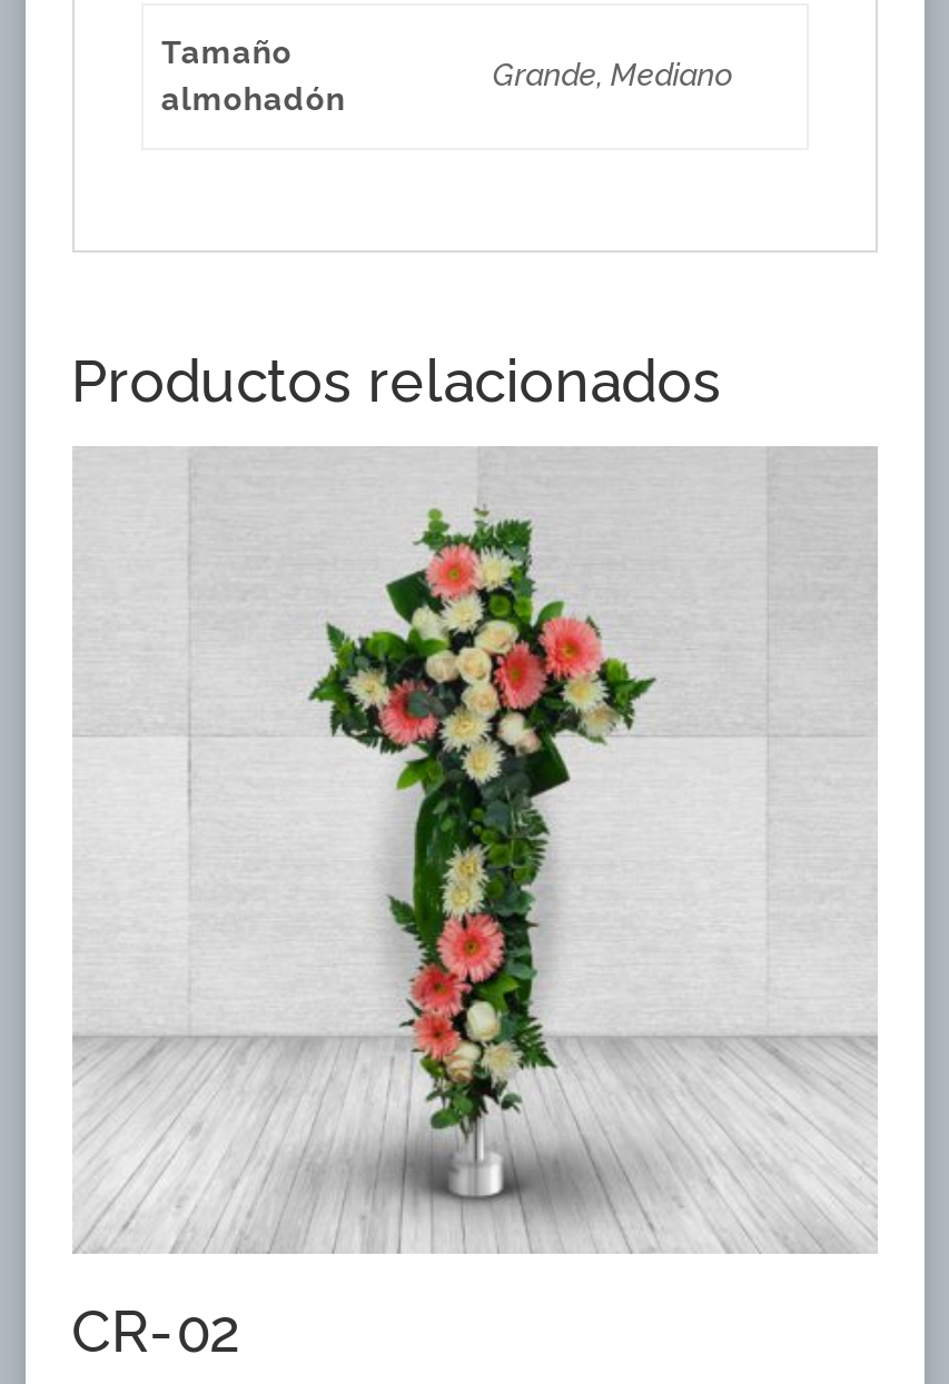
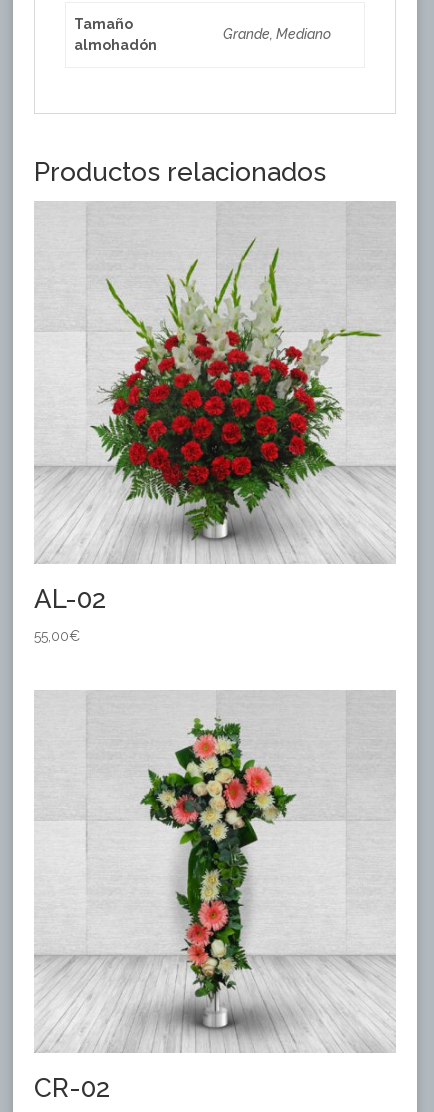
none -> [34,584,106,644] AL-02 | 55,00€
none -> [90,230,382,539] [image]

